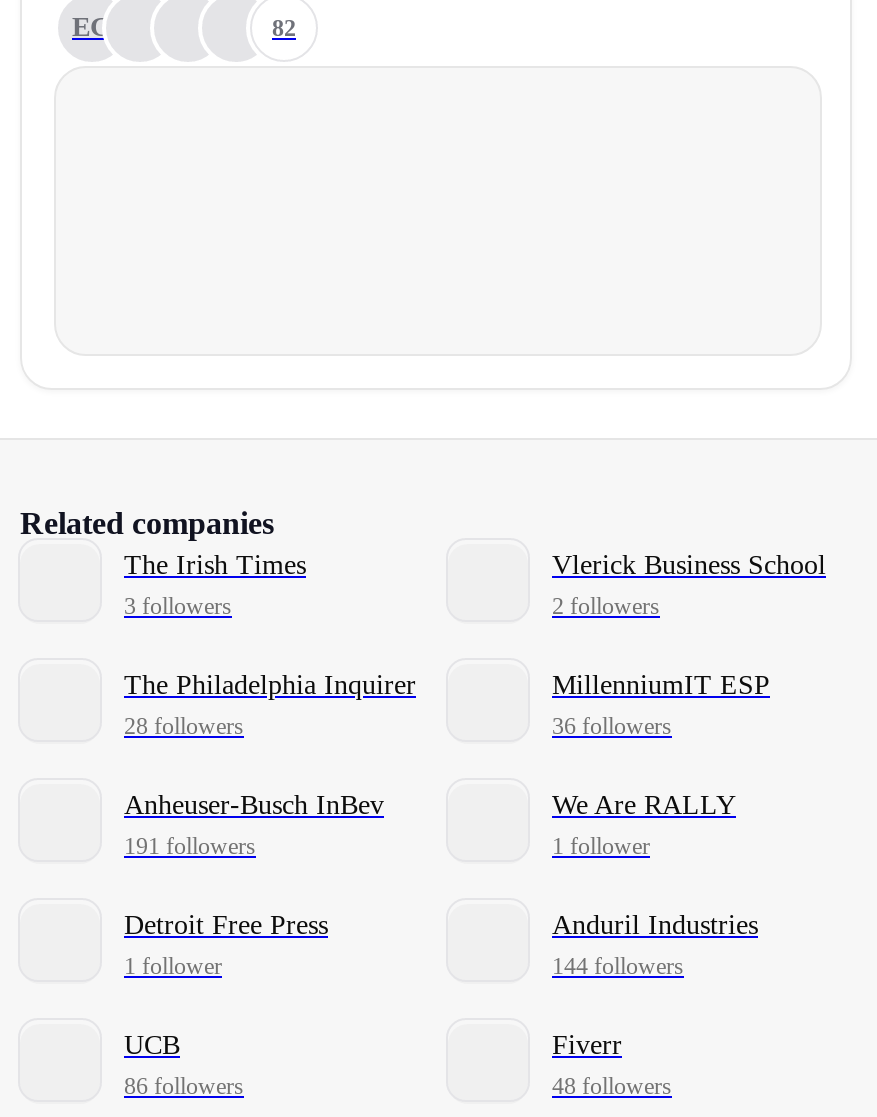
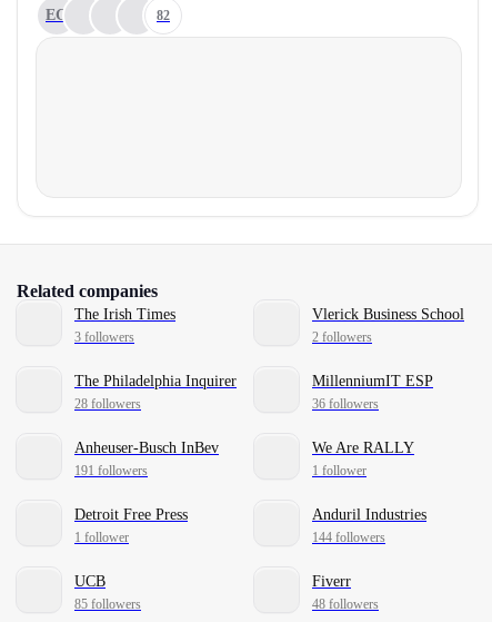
[124,1072,244,1100] 86 followers -> [74,596,141,612] 85 followers

